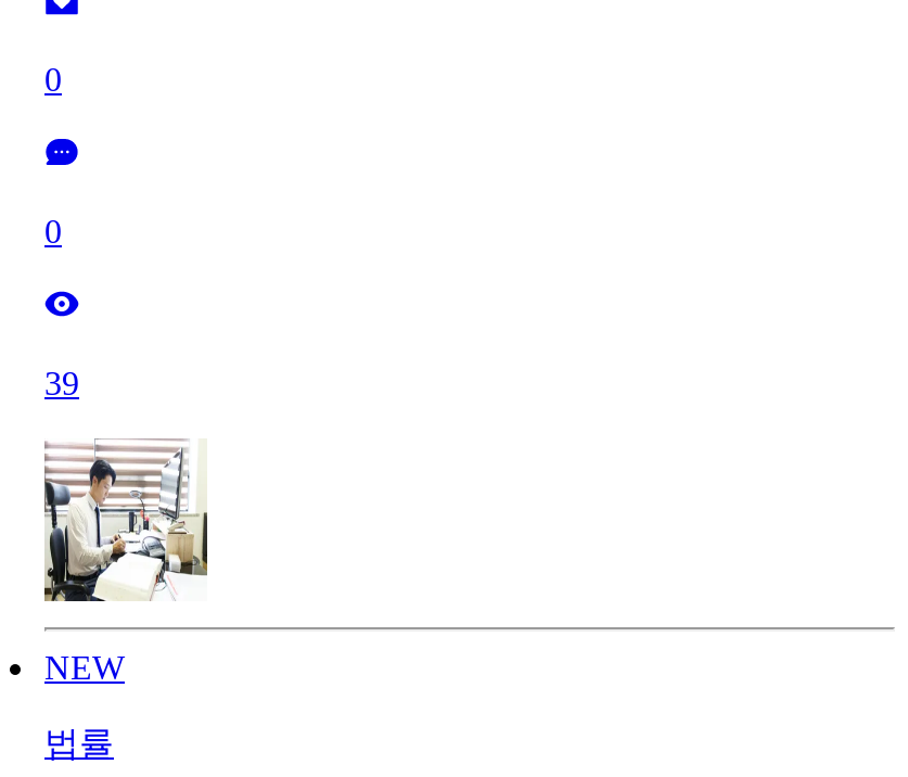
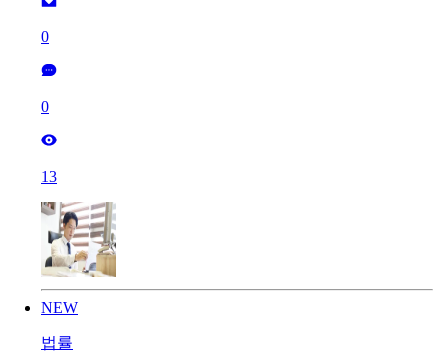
[44,365,79,402] 39 -> [41,168,57,185] 13
[42,438,209,603] [image] -> [41,201,117,278] [image]

